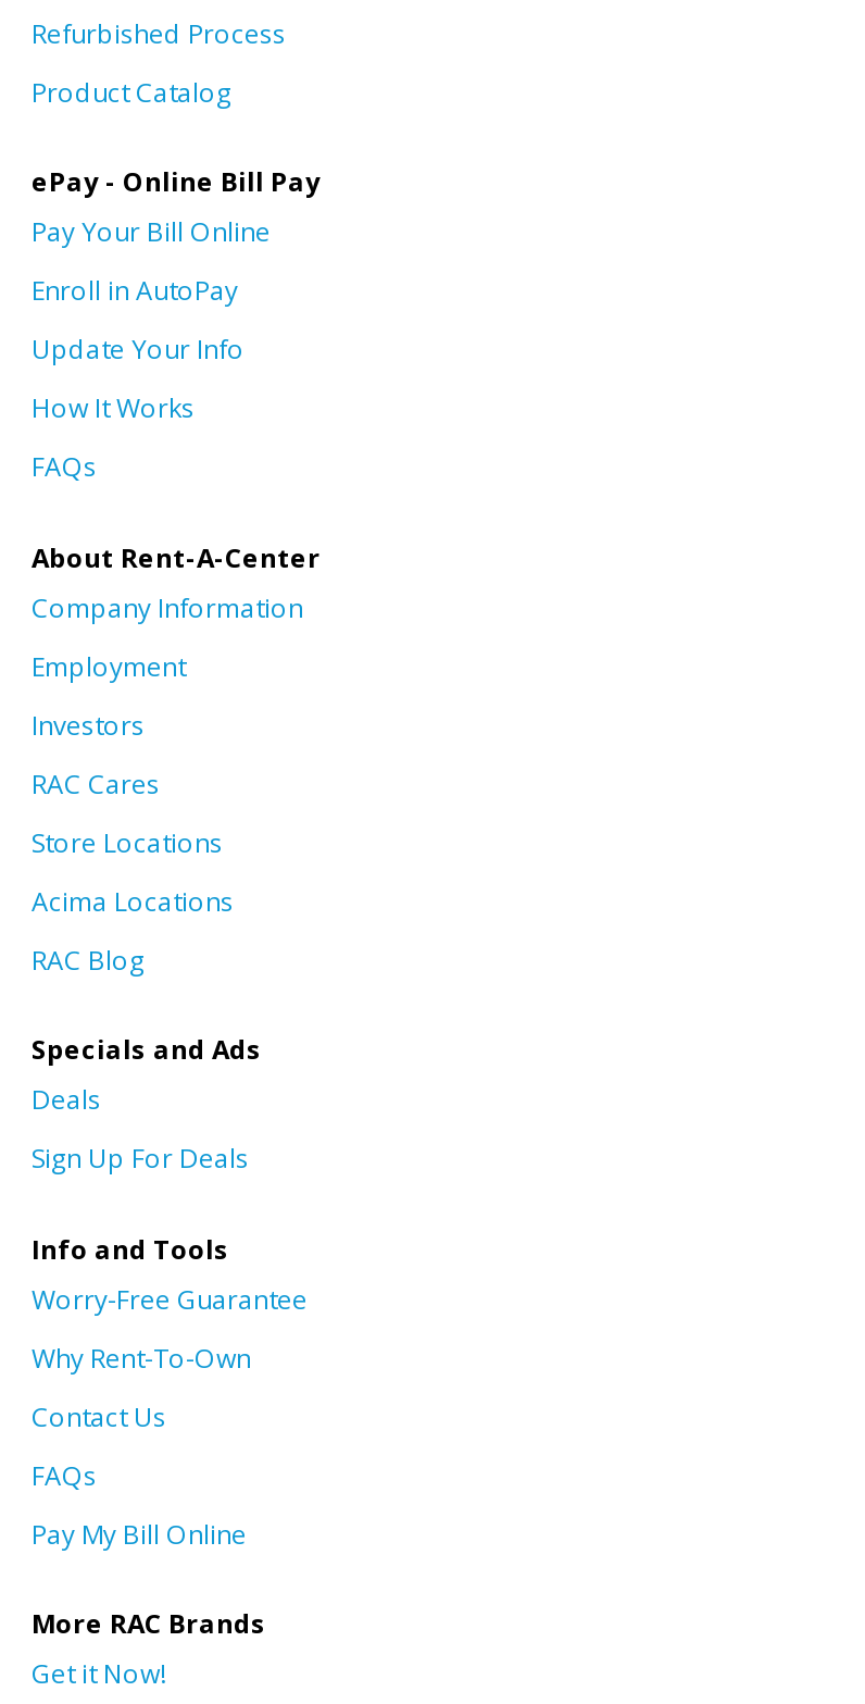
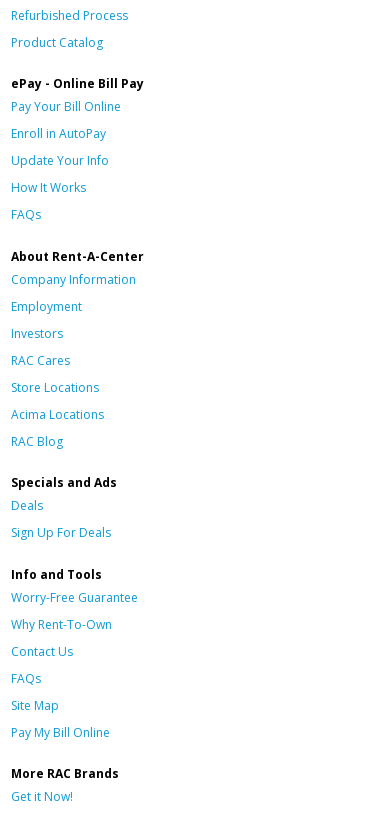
none -> [11,697,59,714] Site Map

